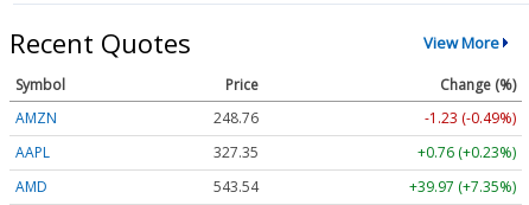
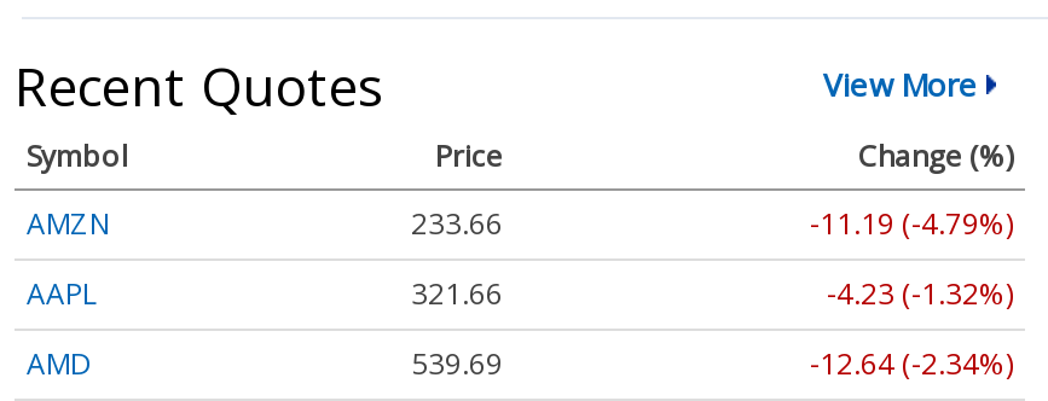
[213,107,259,128] 248.76 -> [411,202,503,243] 233.66
[425,107,516,128] -1.23 (-0.49%) -> [810,202,1013,243] -11.19 (-4.79%)
[213,142,259,162] 327.35 -> [411,272,503,313] 321.66
[418,142,516,162] +0.76 (+0.23%) -> [827,272,1013,313] -4.23 (-1.32%)
[213,176,259,196] 543.54 -> [411,342,503,383] 539.69
[409,176,516,196] +39.97 (+7.35%) -> [810,342,1013,383] -12.64 (-2.34%)

